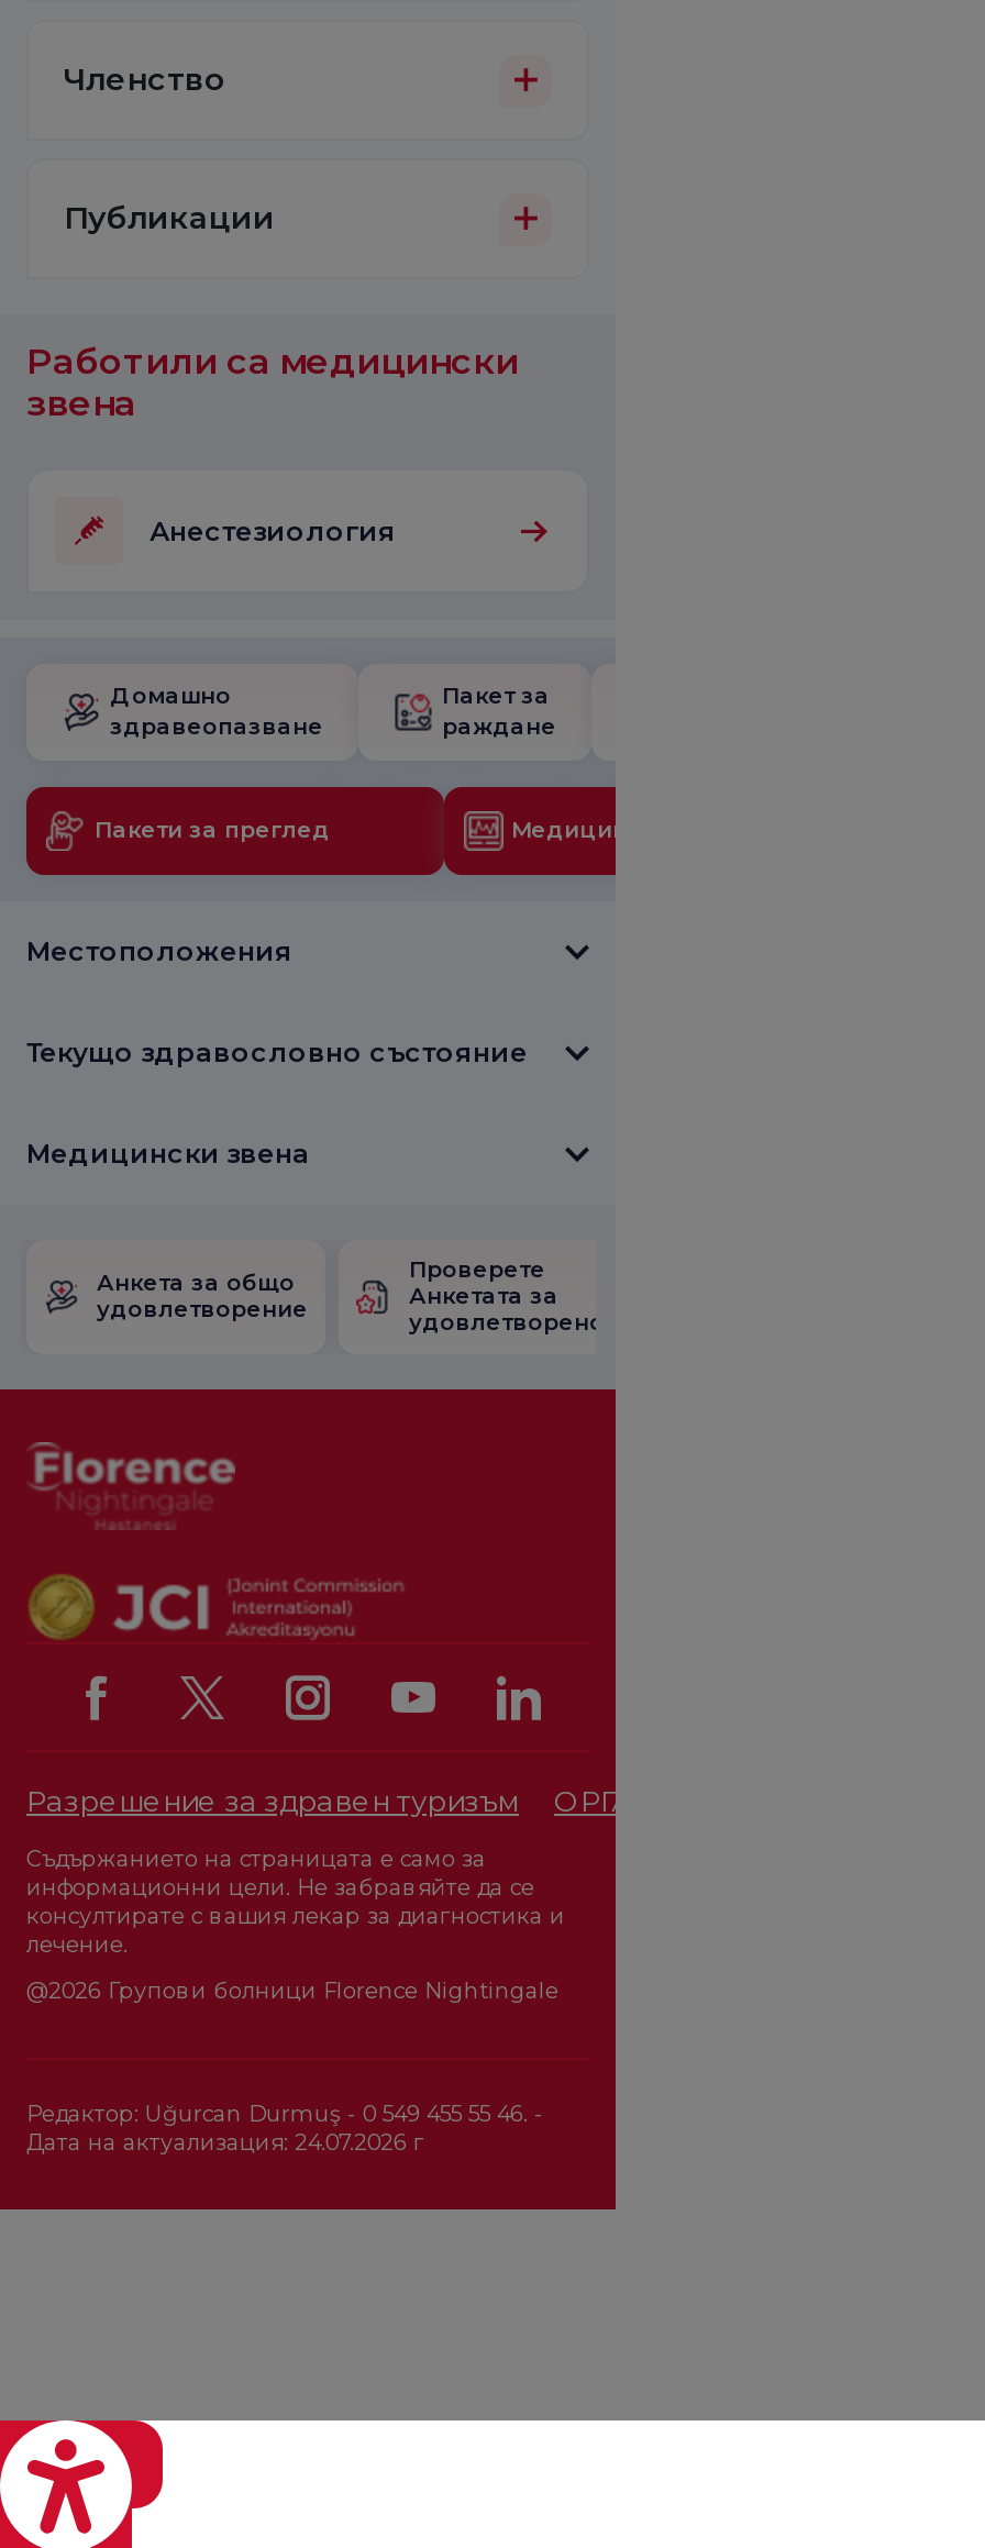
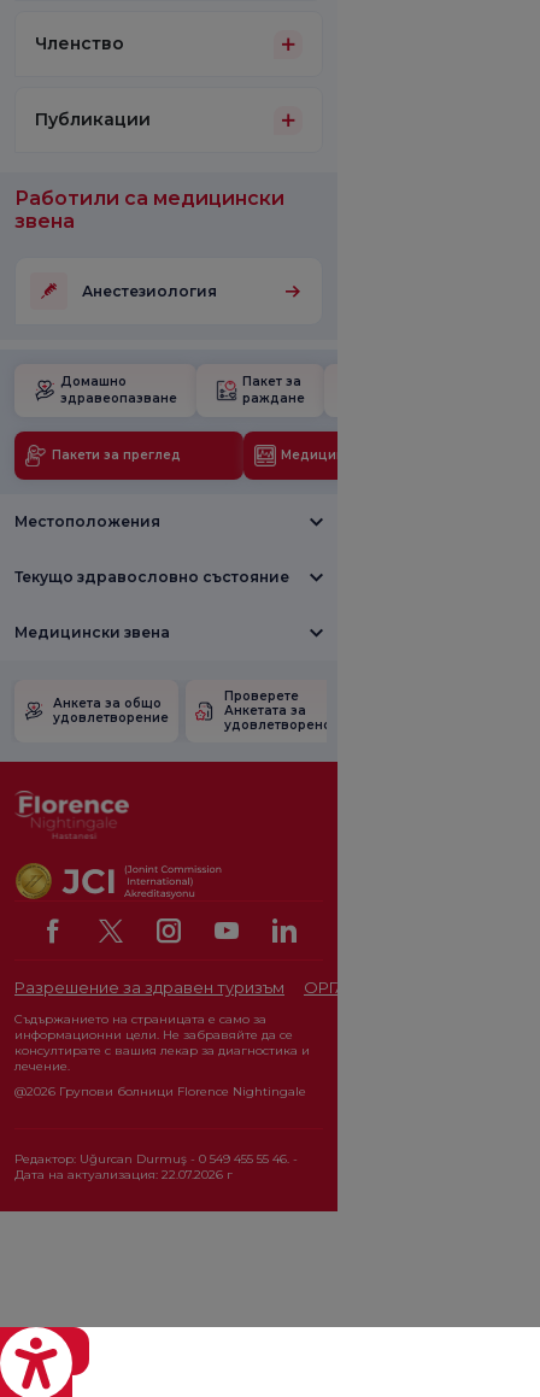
[26,2129,424,2158] Дата на актуализация: 24.07.2026 г -> [14,1167,233,1183] Дата на актуализация: 22.07.2026 г

